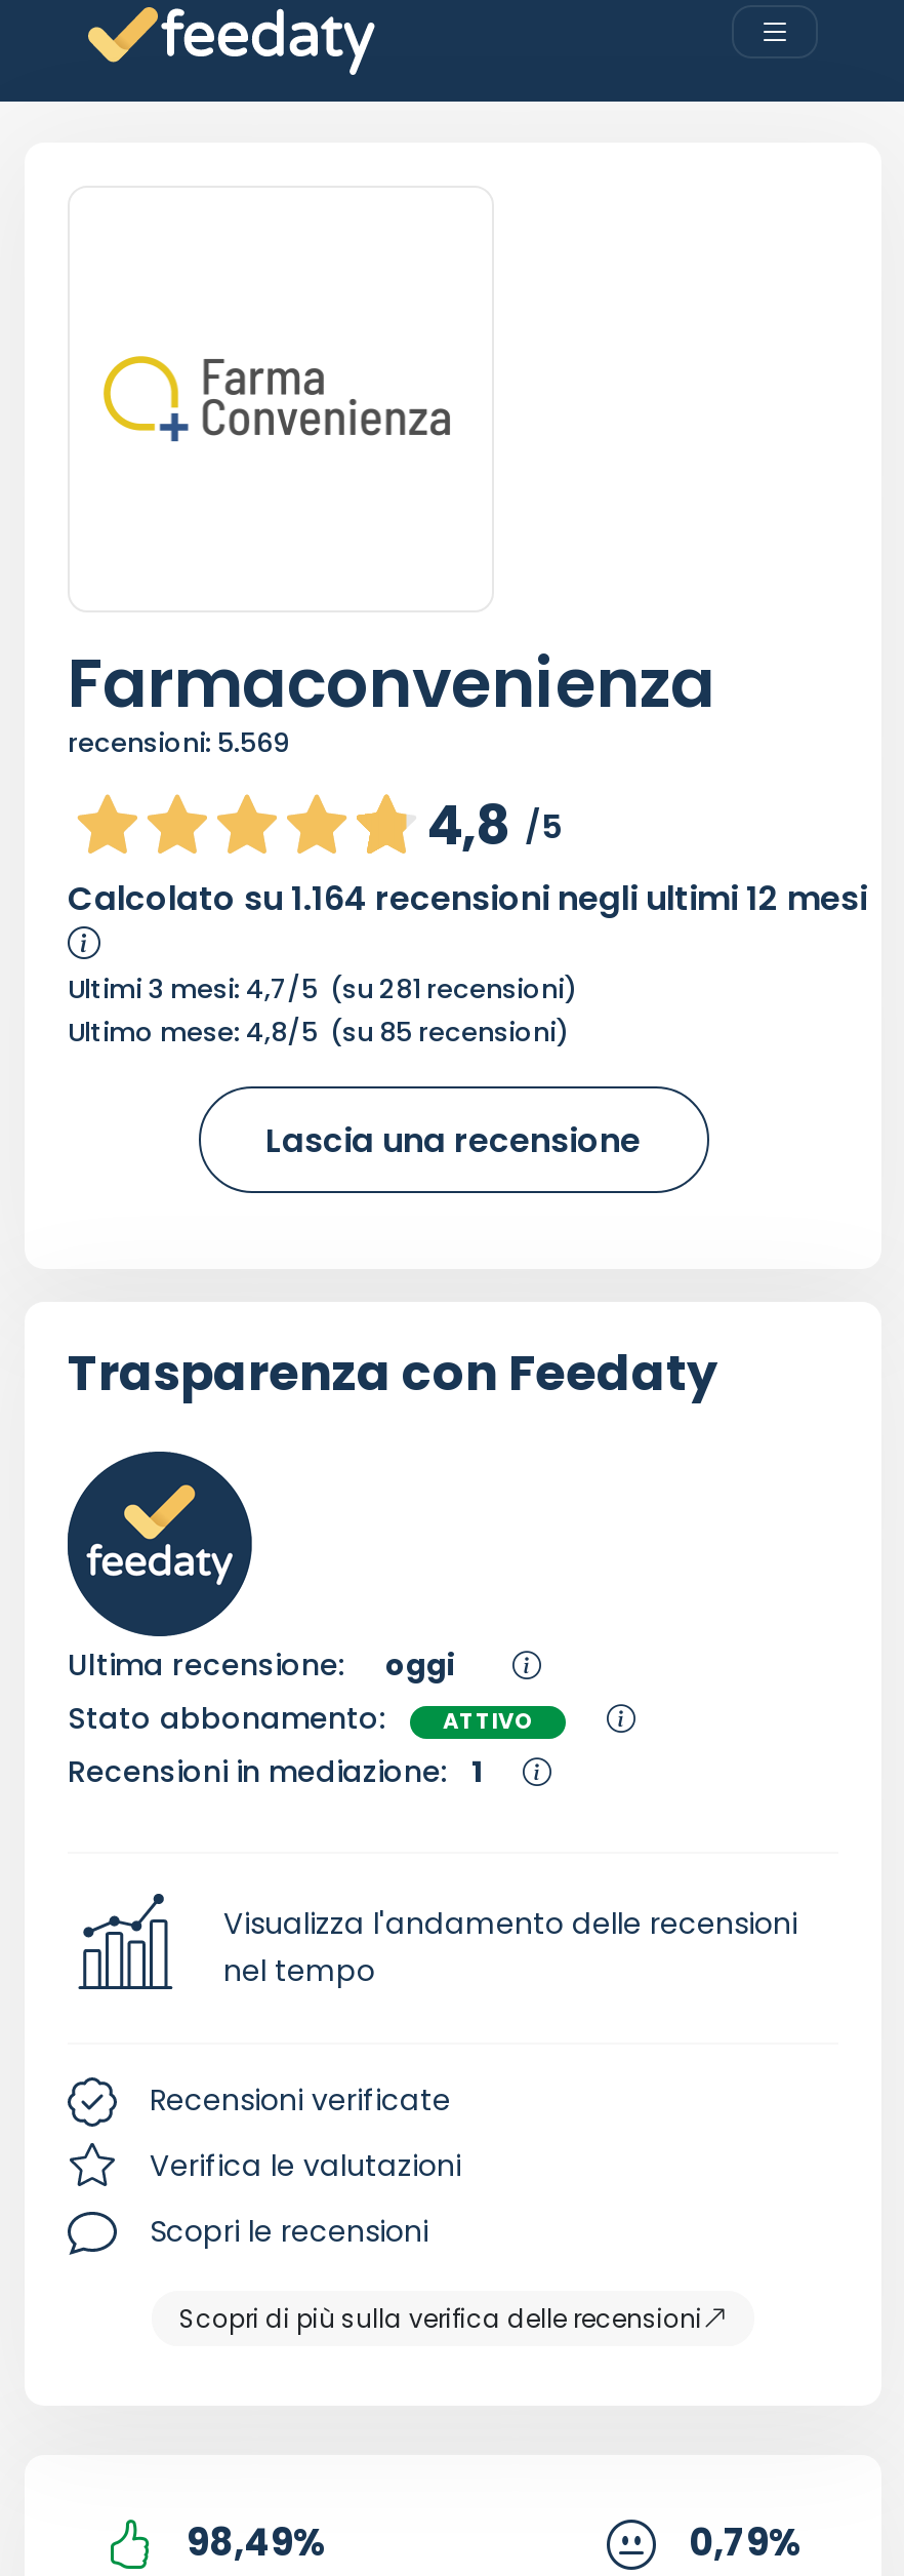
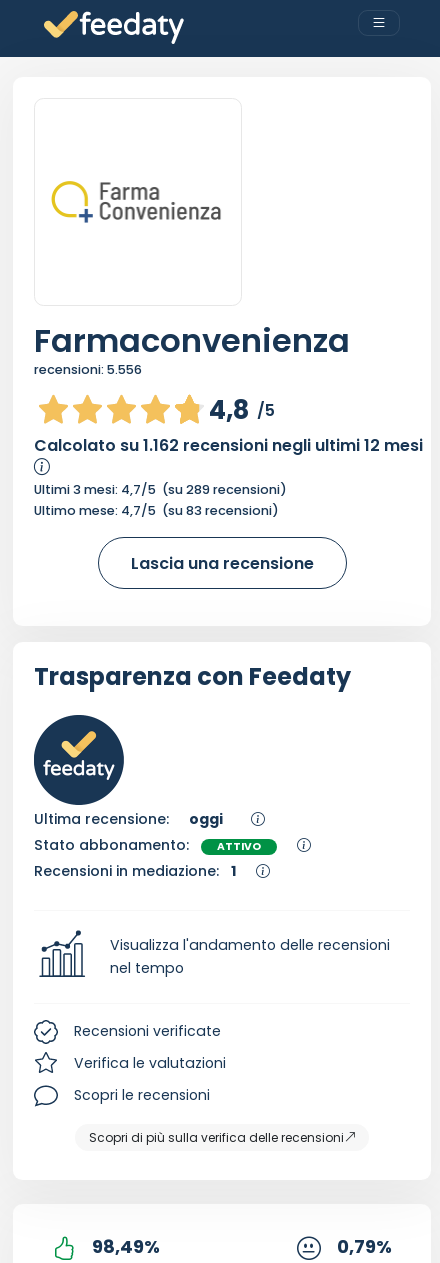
[68,726,289,761] recensioni: 5.569 -> [34,361,142,378] recensioni: 5.556
[68,876,867,923] Calcolato su 1.164 recensioni negli ultimi 12 mesi -> [34,434,423,457] Calcolato su 1.162 recensioni negli ultimi 12 mesi
[68,972,578,1007] Ultimi 3 mesi: 4,7/5 (su 281 recensioni) -> [34,481,287,498] Ultimi 3 mesi: 4,7/5 (su 289 recensioni)
[68,1015,570,1050] Ultimo mese: 4,8/5 (su 85 recensioni) -> [34,502,279,519] Ultimo mese: 4,7/5 (su 83 recensioni)

